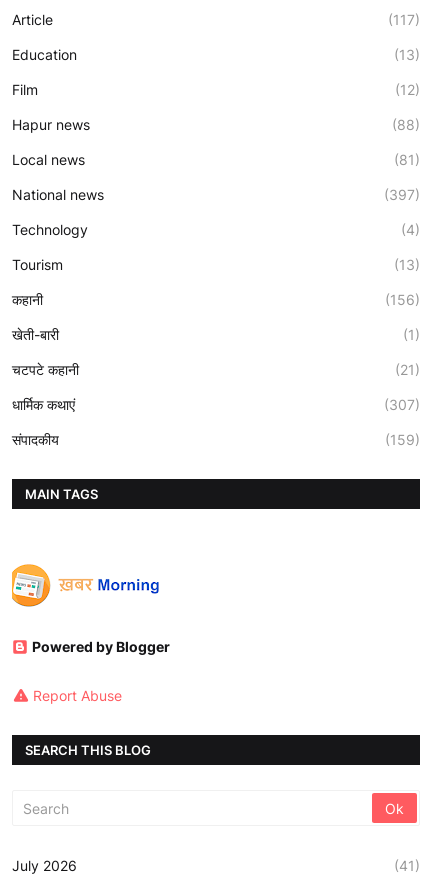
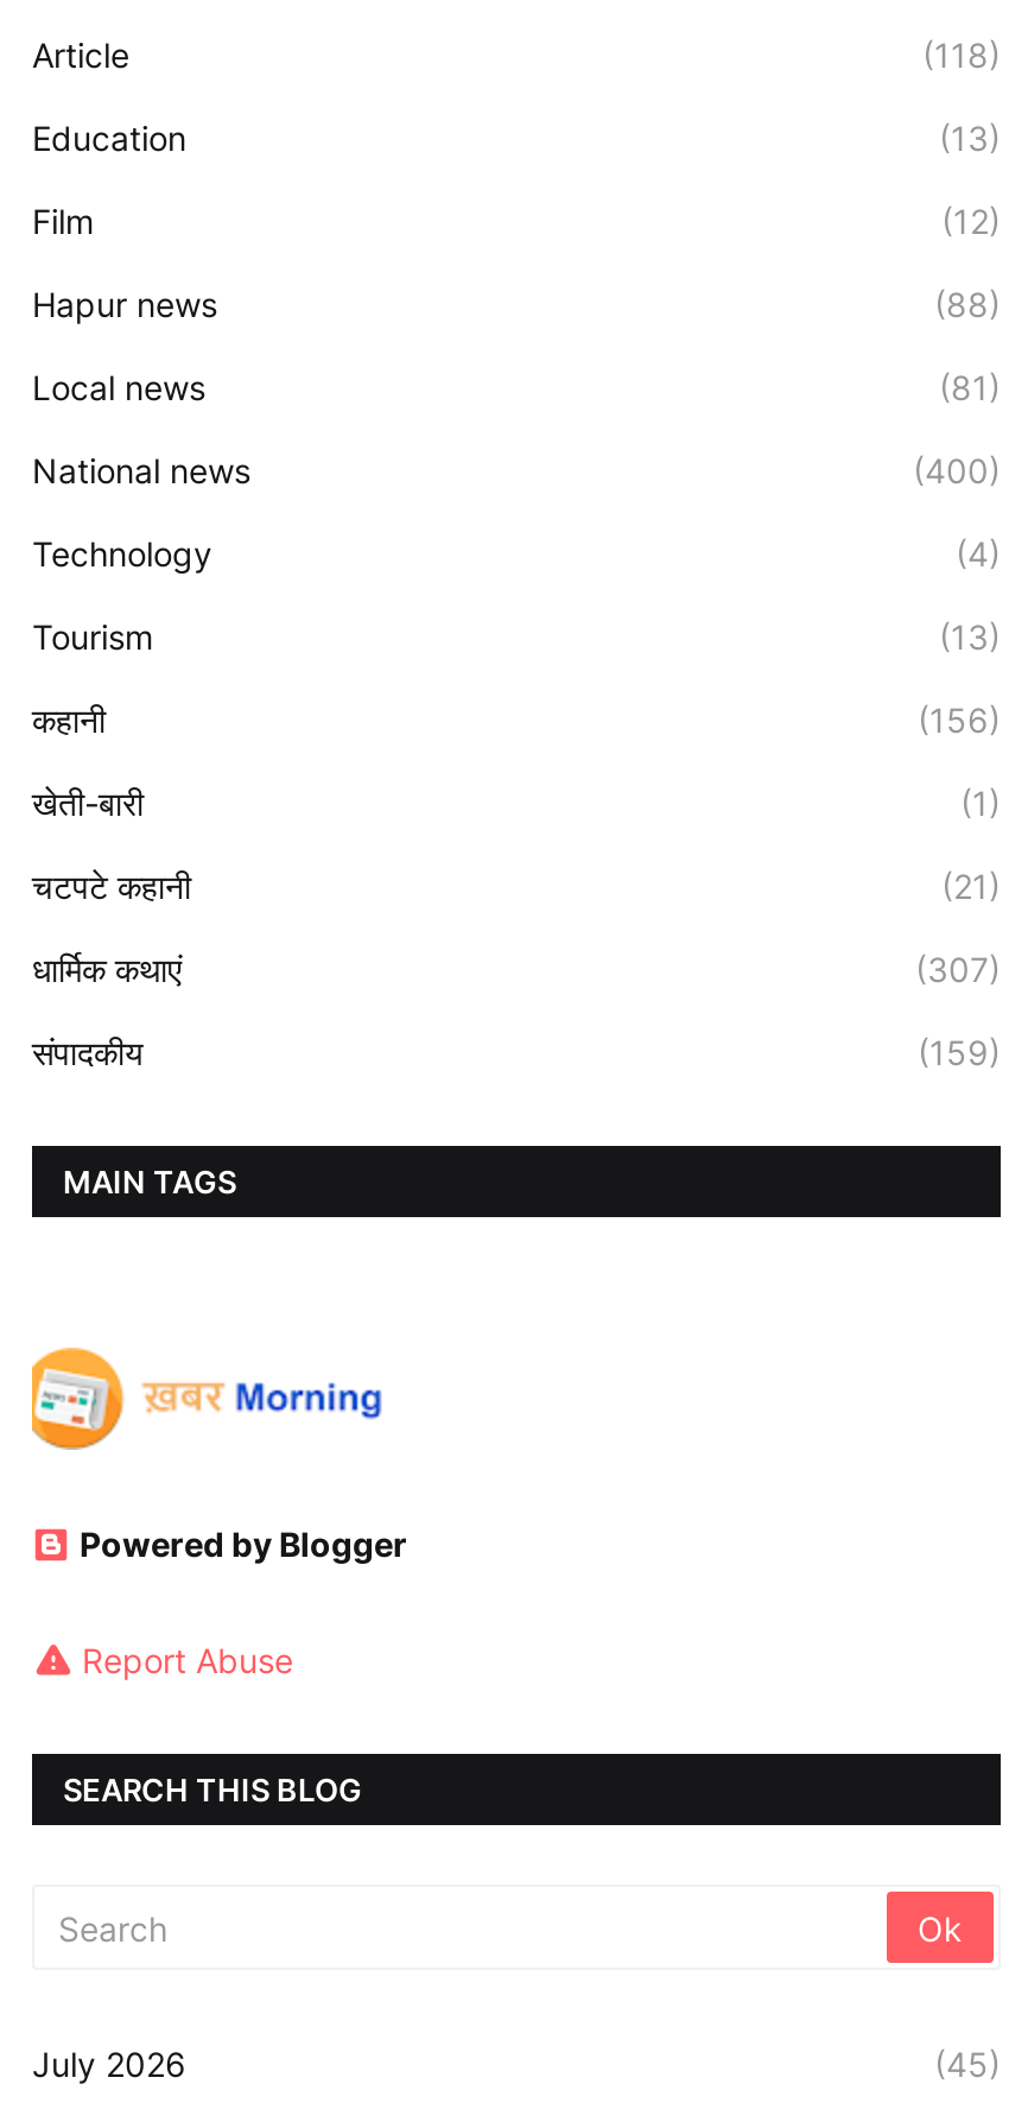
[388,11,420,28] (117) -> [922,35,1001,75] (118)
[384,186,420,203] (397) -> [913,450,1001,491] (400)
[394,857,420,874] (41) -> [934,2044,1001,2084] (45)

